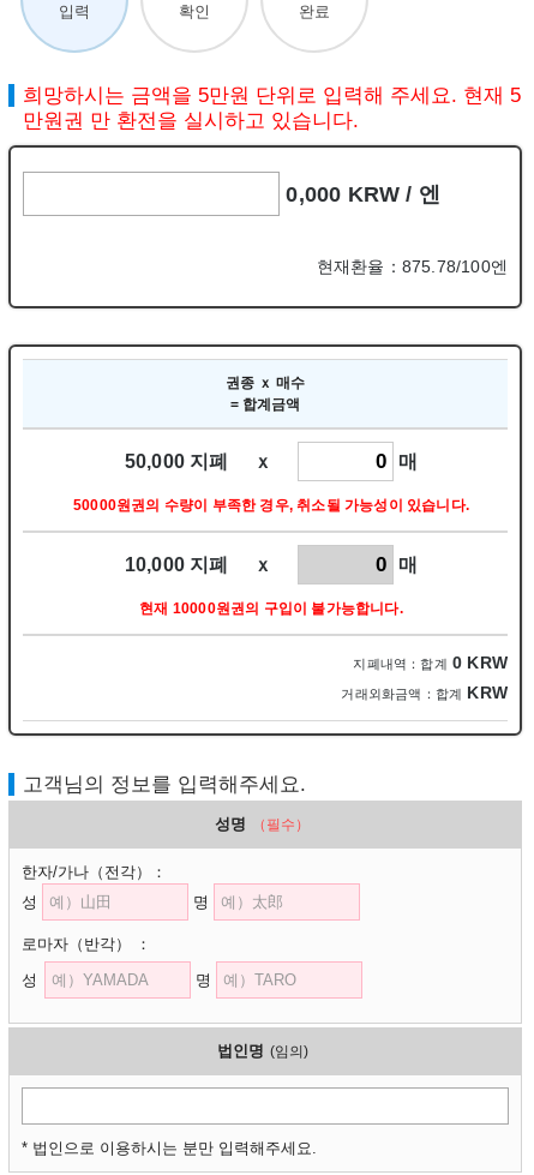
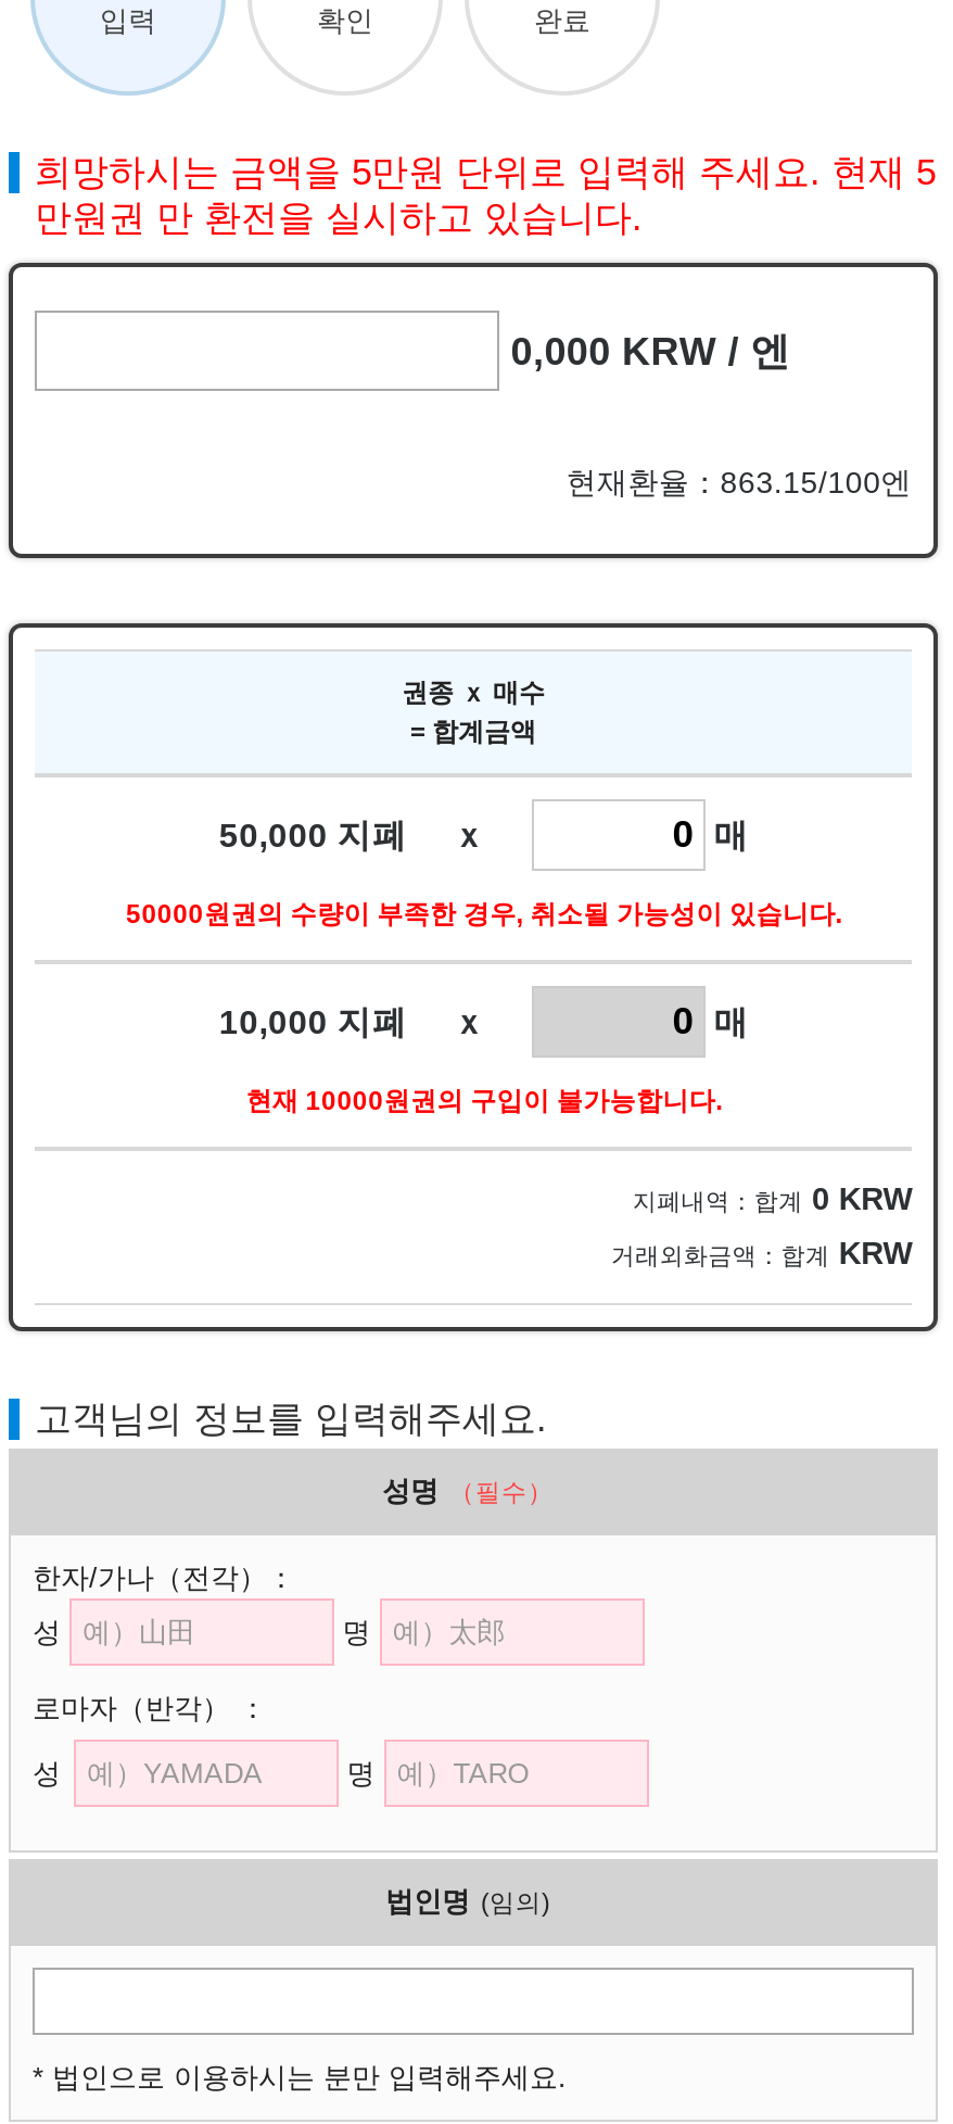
[317,257,508,276] 현재환율：875.78/100엔 -> [566,465,912,500] 현재환율：863.15/100엔

